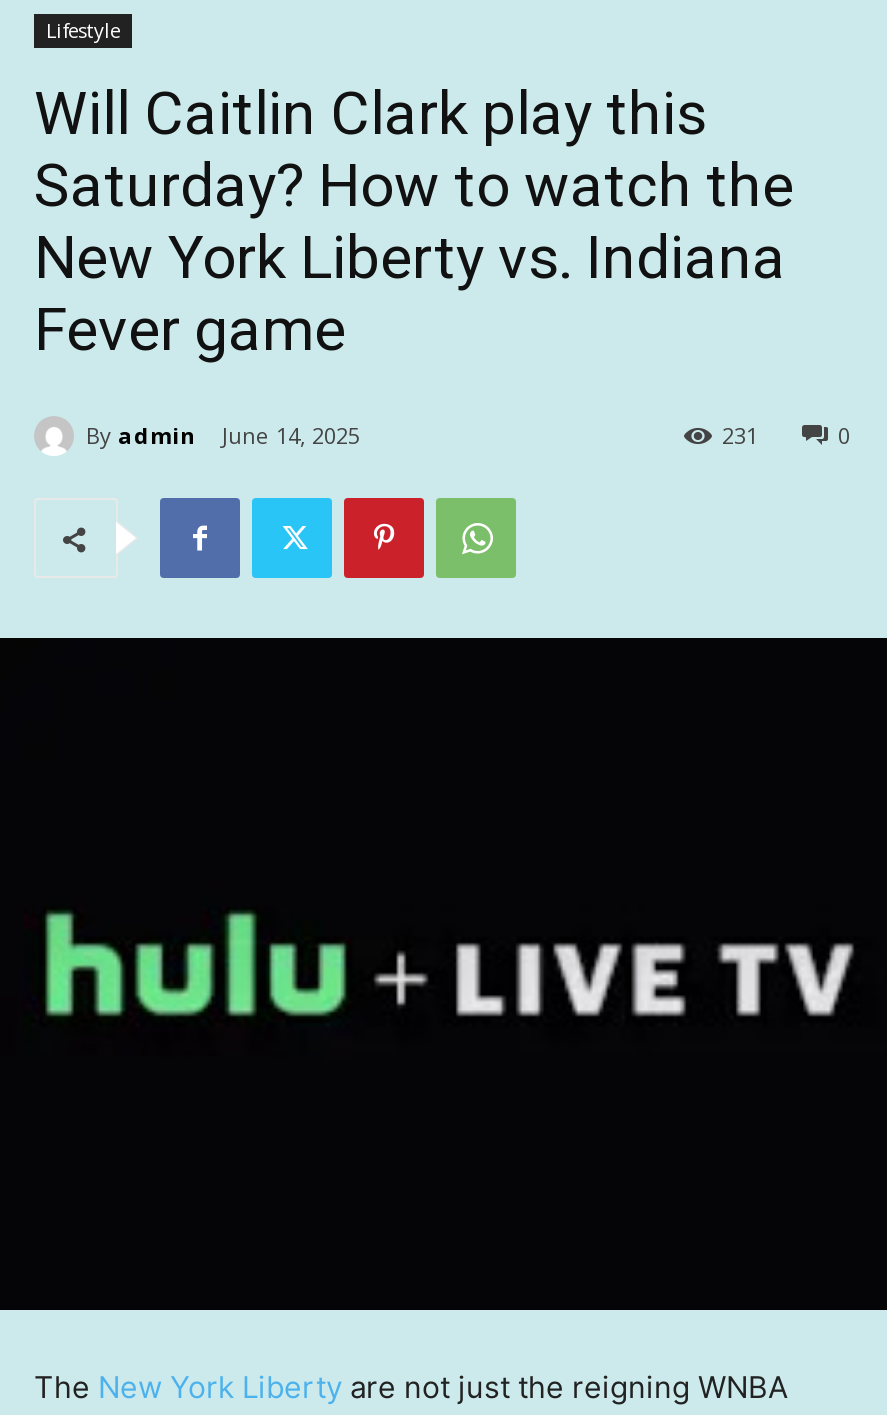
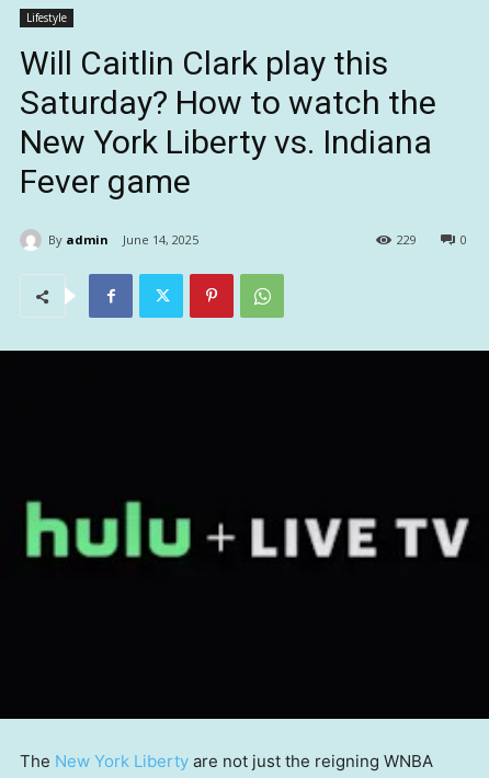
[722,420,758,450] 231 -> [397,231,417,248] 229

